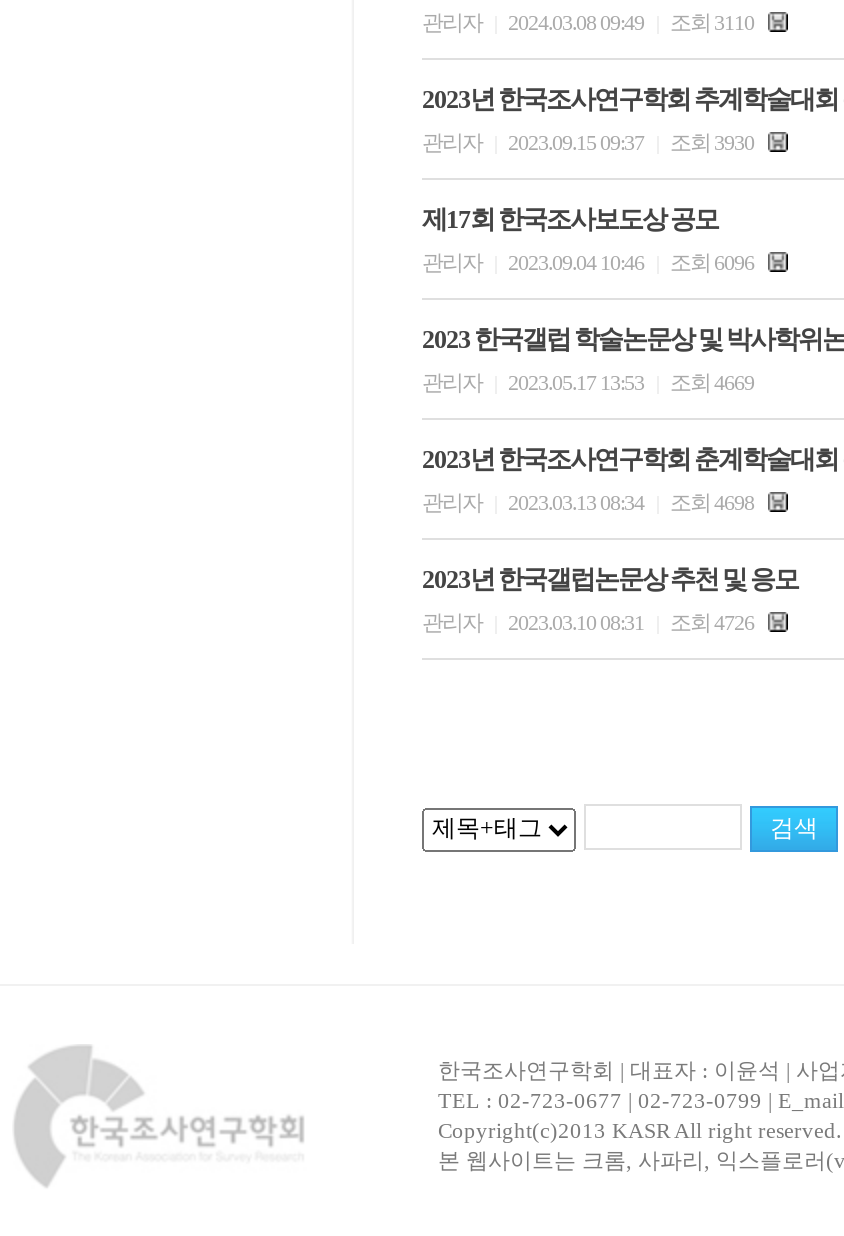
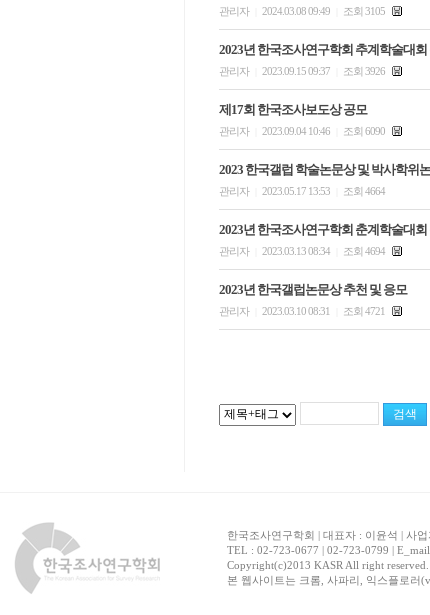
[422,10,758,34] 관리자 2024.03.08 09:49 조회 3110 -> [219,5,387,17] 관리자 2024.03.08 09:49 조회 3105
[422,130,758,154] 관리자 2023.09.15 09:37 조회 3930 -> [219,65,387,77] 관리자 2023.09.15 09:37 조회 3926
[422,250,758,274] 관리자 2023.09.04 10:46 조회 6096 -> [219,125,387,137] 관리자 2023.09.04 10:46 조회 6090
[422,370,754,394] 관리자 2023.05.17 13:53 조회 4669 -> [219,185,385,197] 관리자 2023.05.17 13:53 조회 4664
[422,490,758,514] 관리자 2023.03.13 08:34 조회 4698 -> [219,245,387,257] 관리자 2023.03.13 08:34 조회 4694
[422,610,758,634] 관리자 2023.03.10 08:31 조회 4726 -> [219,305,387,317] 관리자 2023.03.10 08:31 조회 4721

